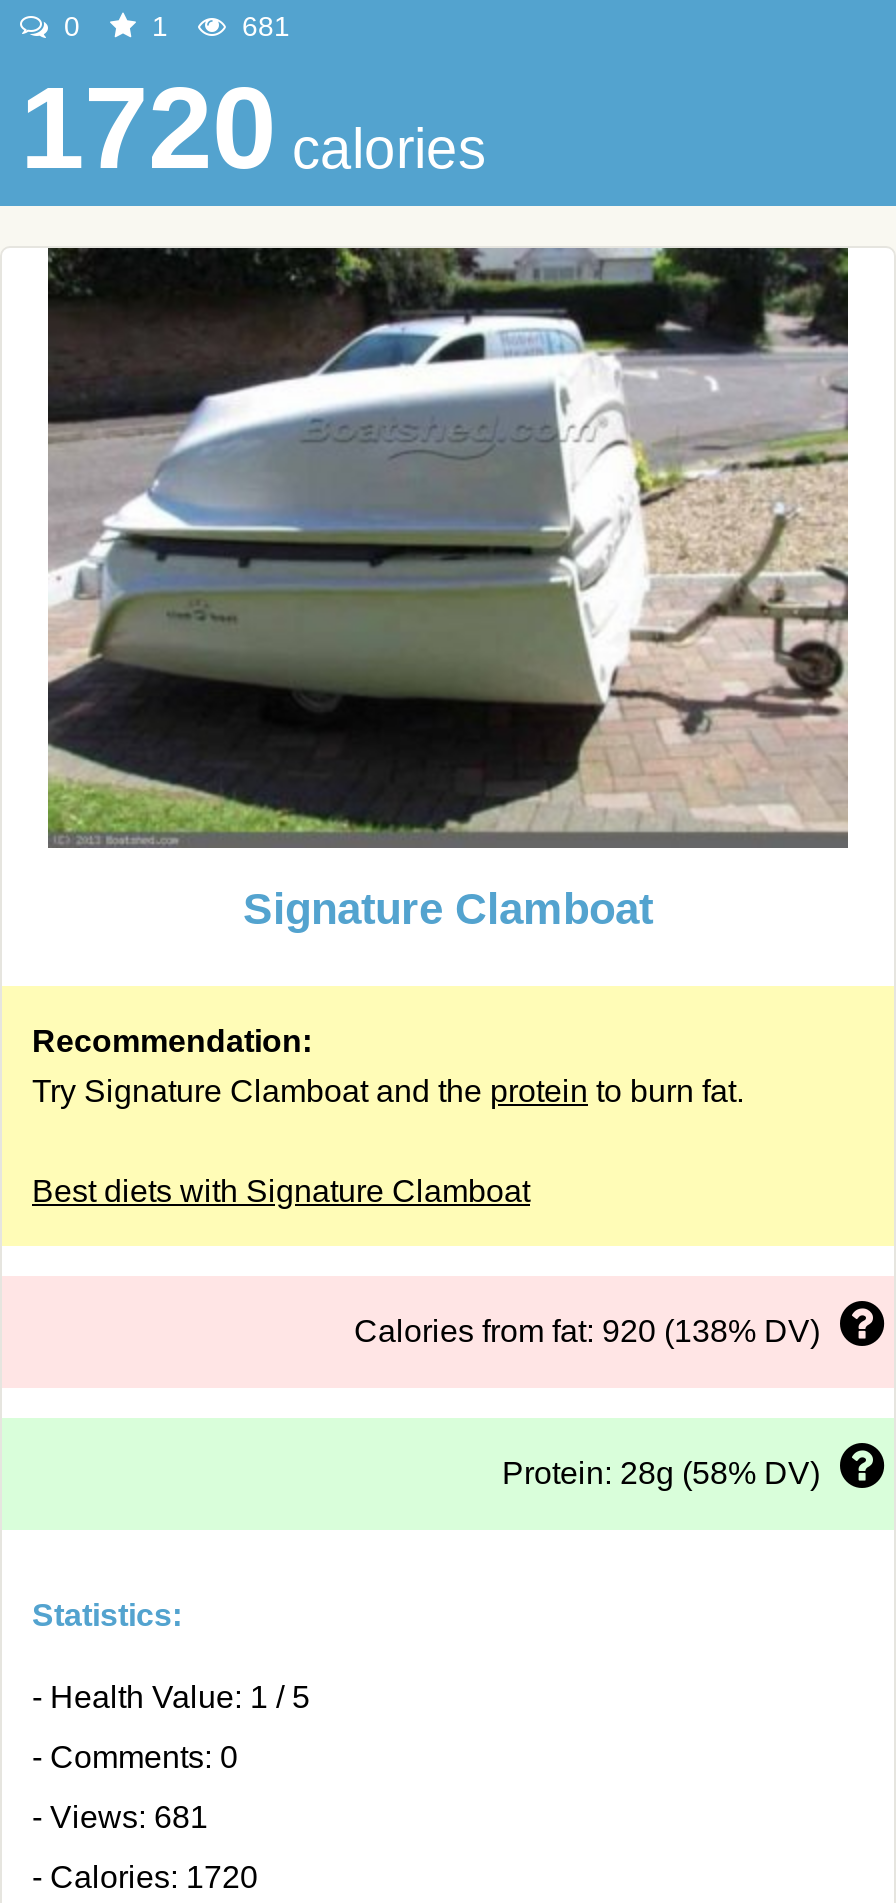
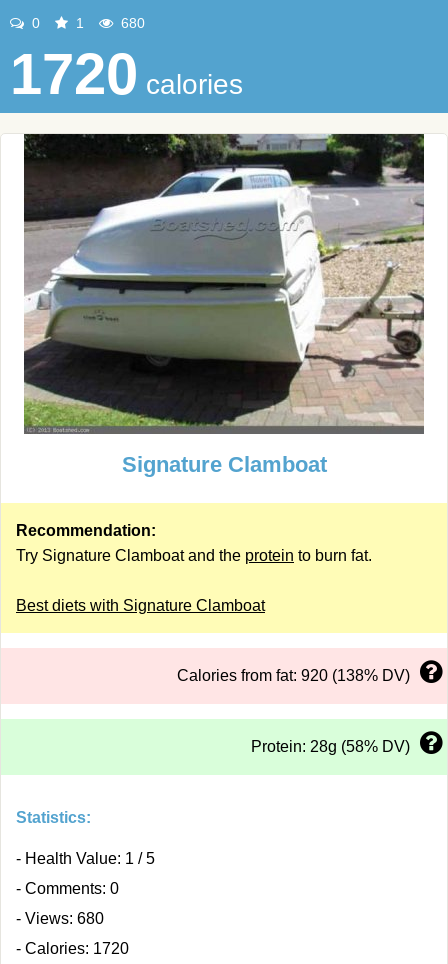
[234,10,290,42] 681 -> [117,15,145,31] 680
[32,1800,208,1834] - Views: 681 -> [16,910,104,927] - Views: 680

